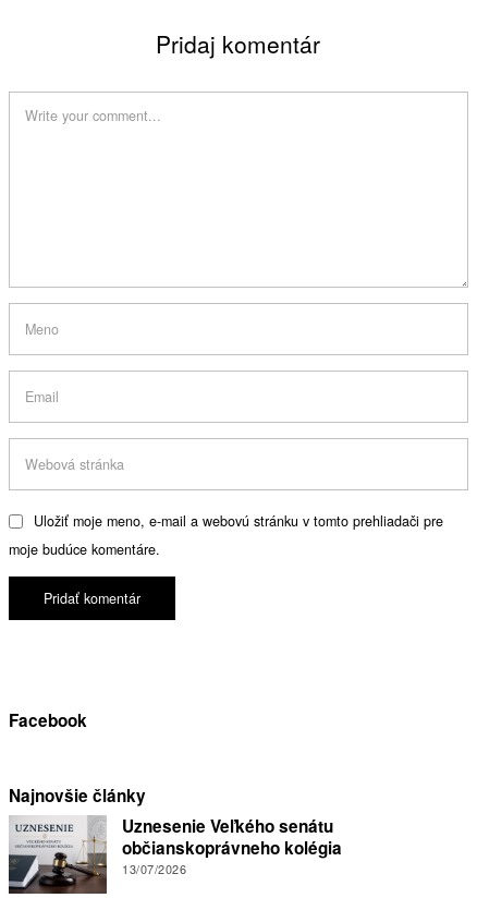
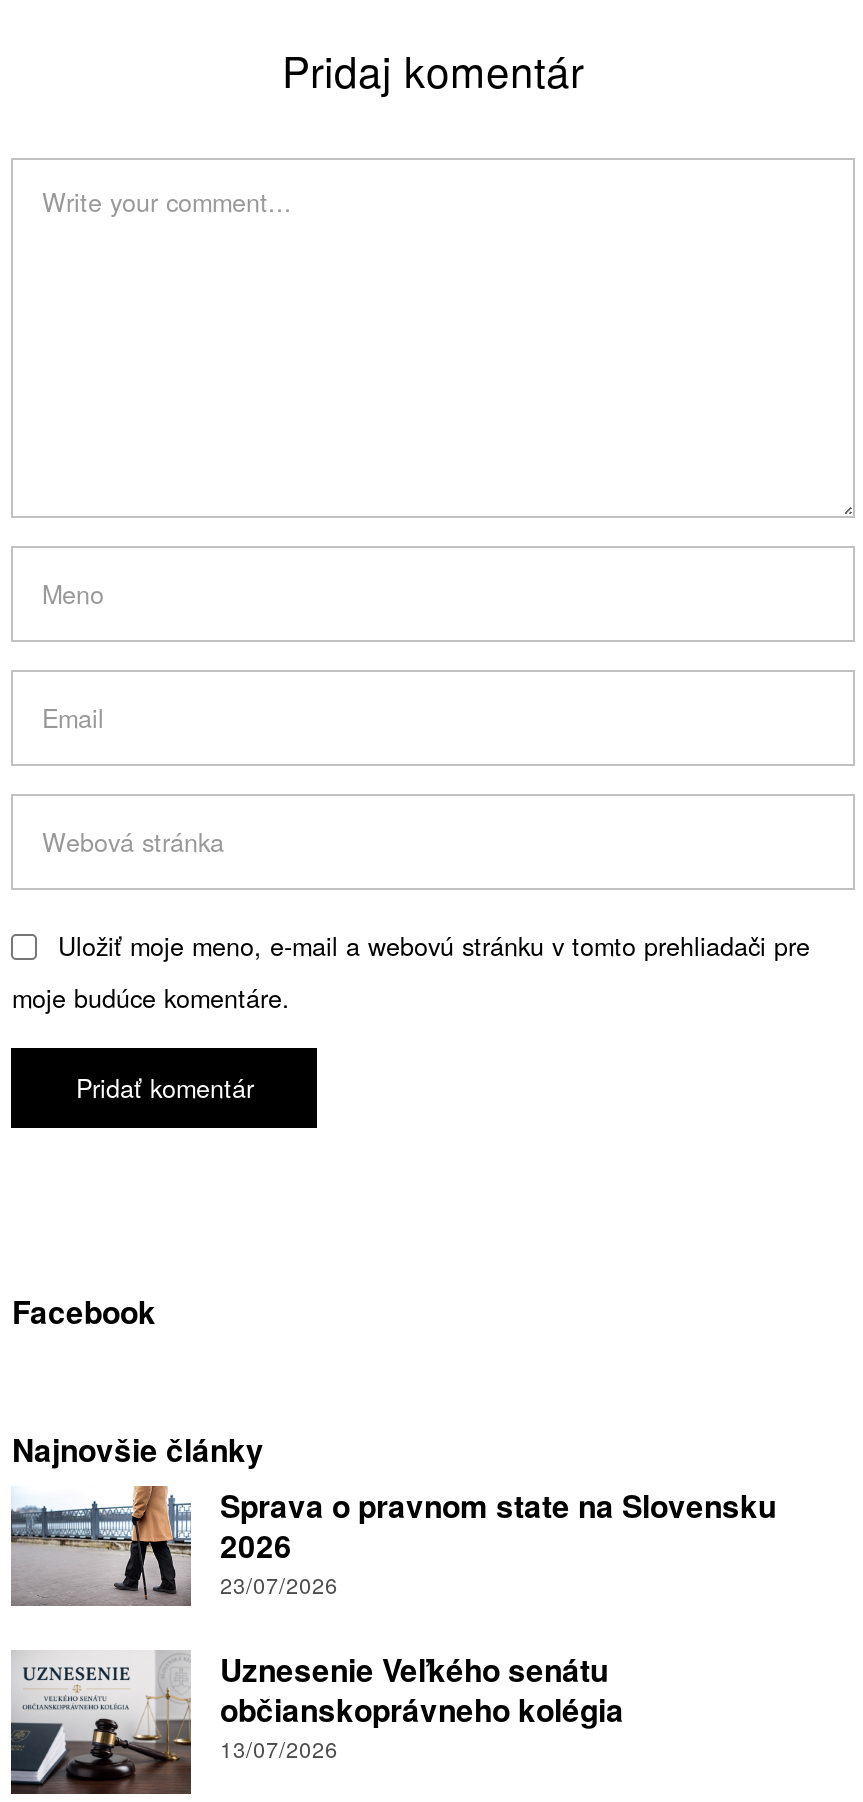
none -> [11,1484,776,1608] [image] | Sprava o pravnom state na Slovensku | 2026 | 23/07/2026

